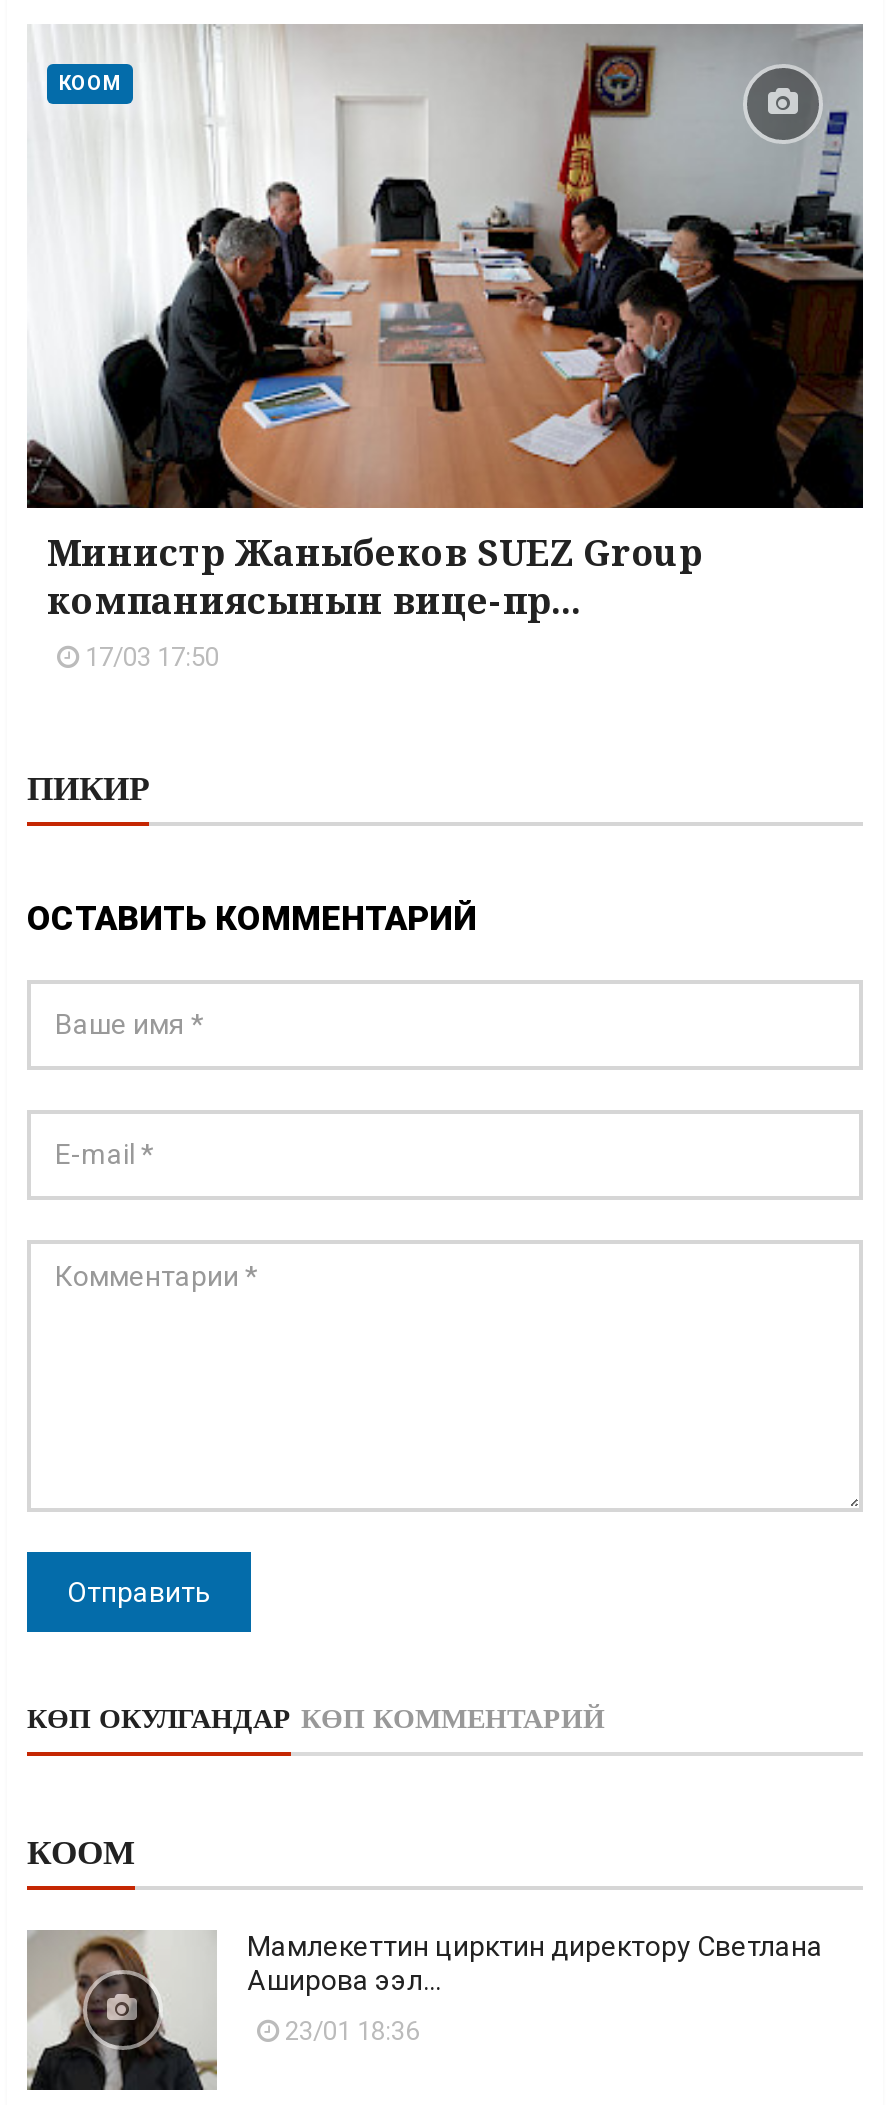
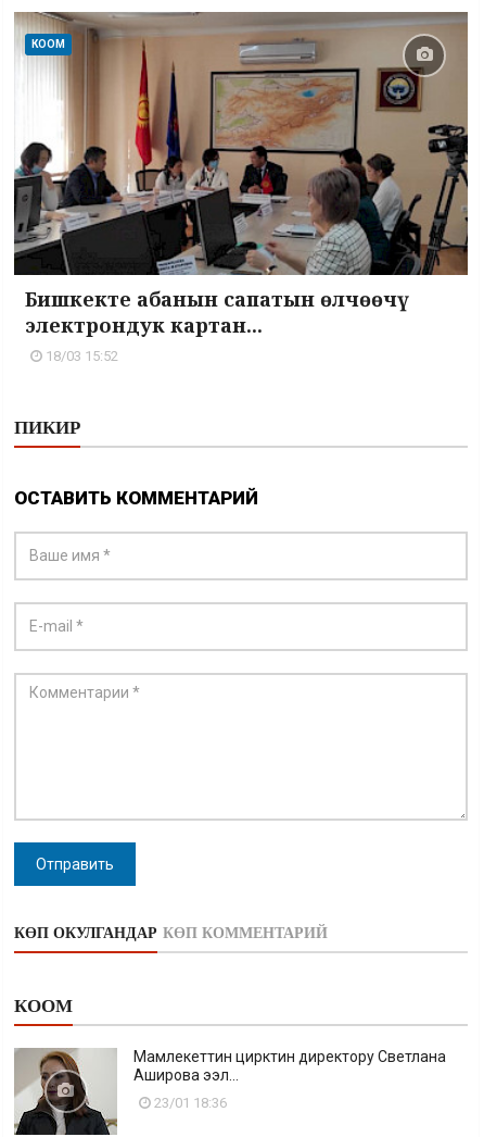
[27,24,865,672] [image] | Министр Жаныбеков SUEZ Group | компаниясынын вице-пр... | 17/03 17:50 -> [13,11,469,364] [image] | Бишкекте абанын сапатын өлчөөчү | электрондук картан... | 18/03 15:52

